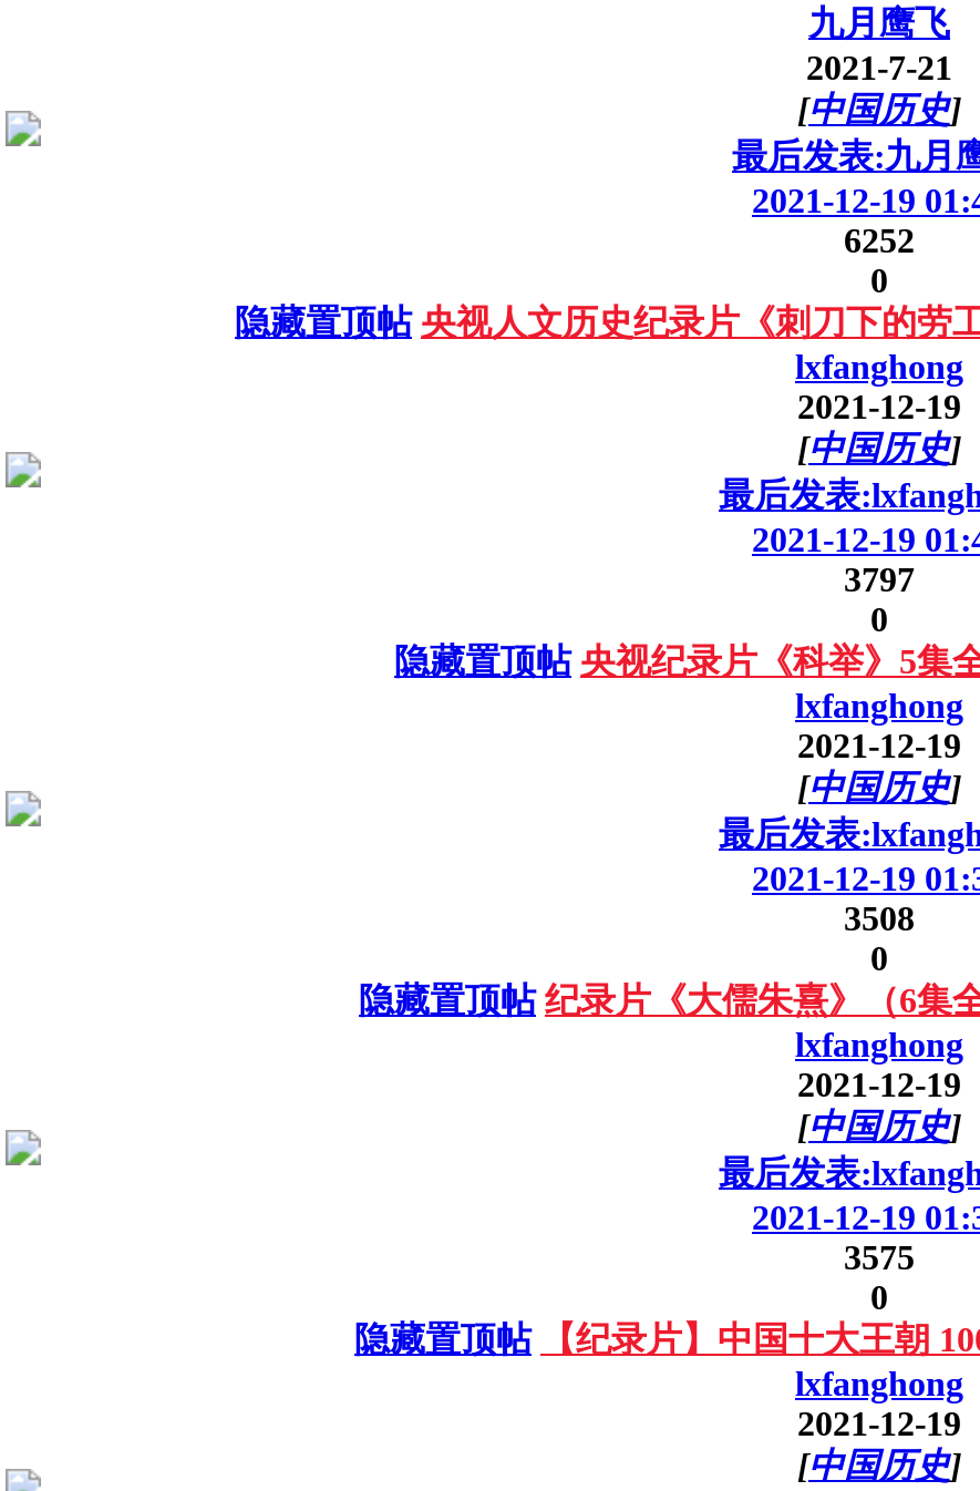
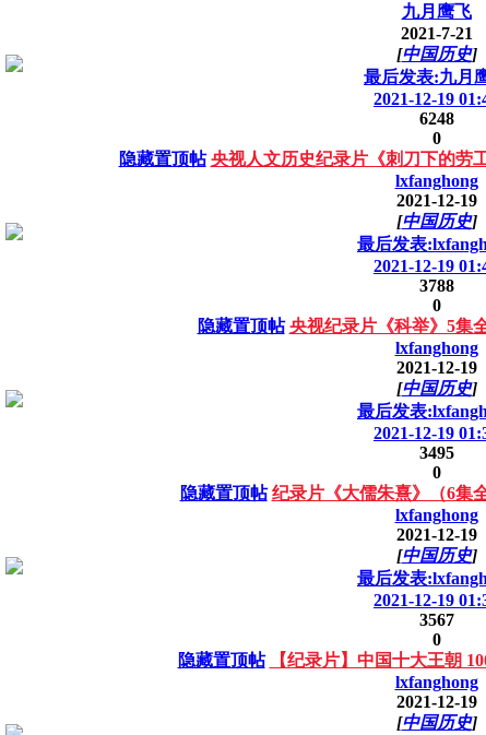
[844,222,915,260] 6252 -> [419,110,454,128] 6248
[844,561,915,599] 3797 -> [419,277,454,295] 3788
[844,900,915,938] 3508 -> [419,444,454,462] 3495
[844,1239,915,1277] 3575 -> [419,611,454,630] 3567

